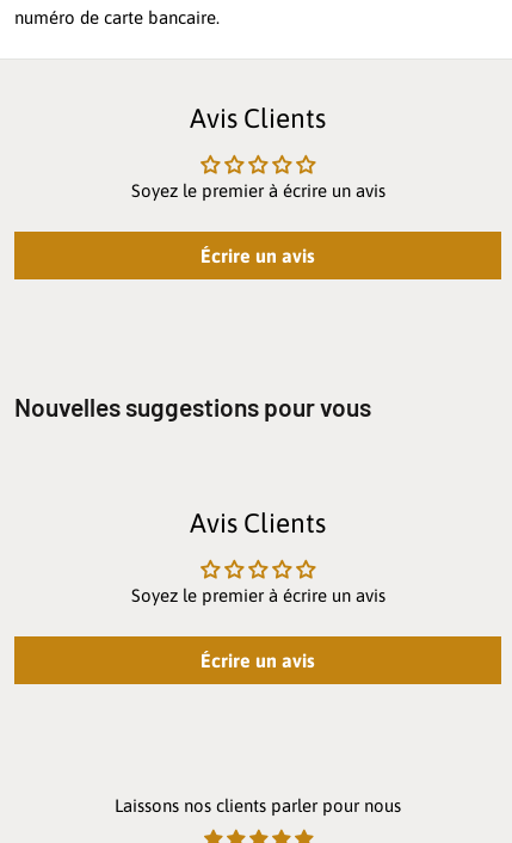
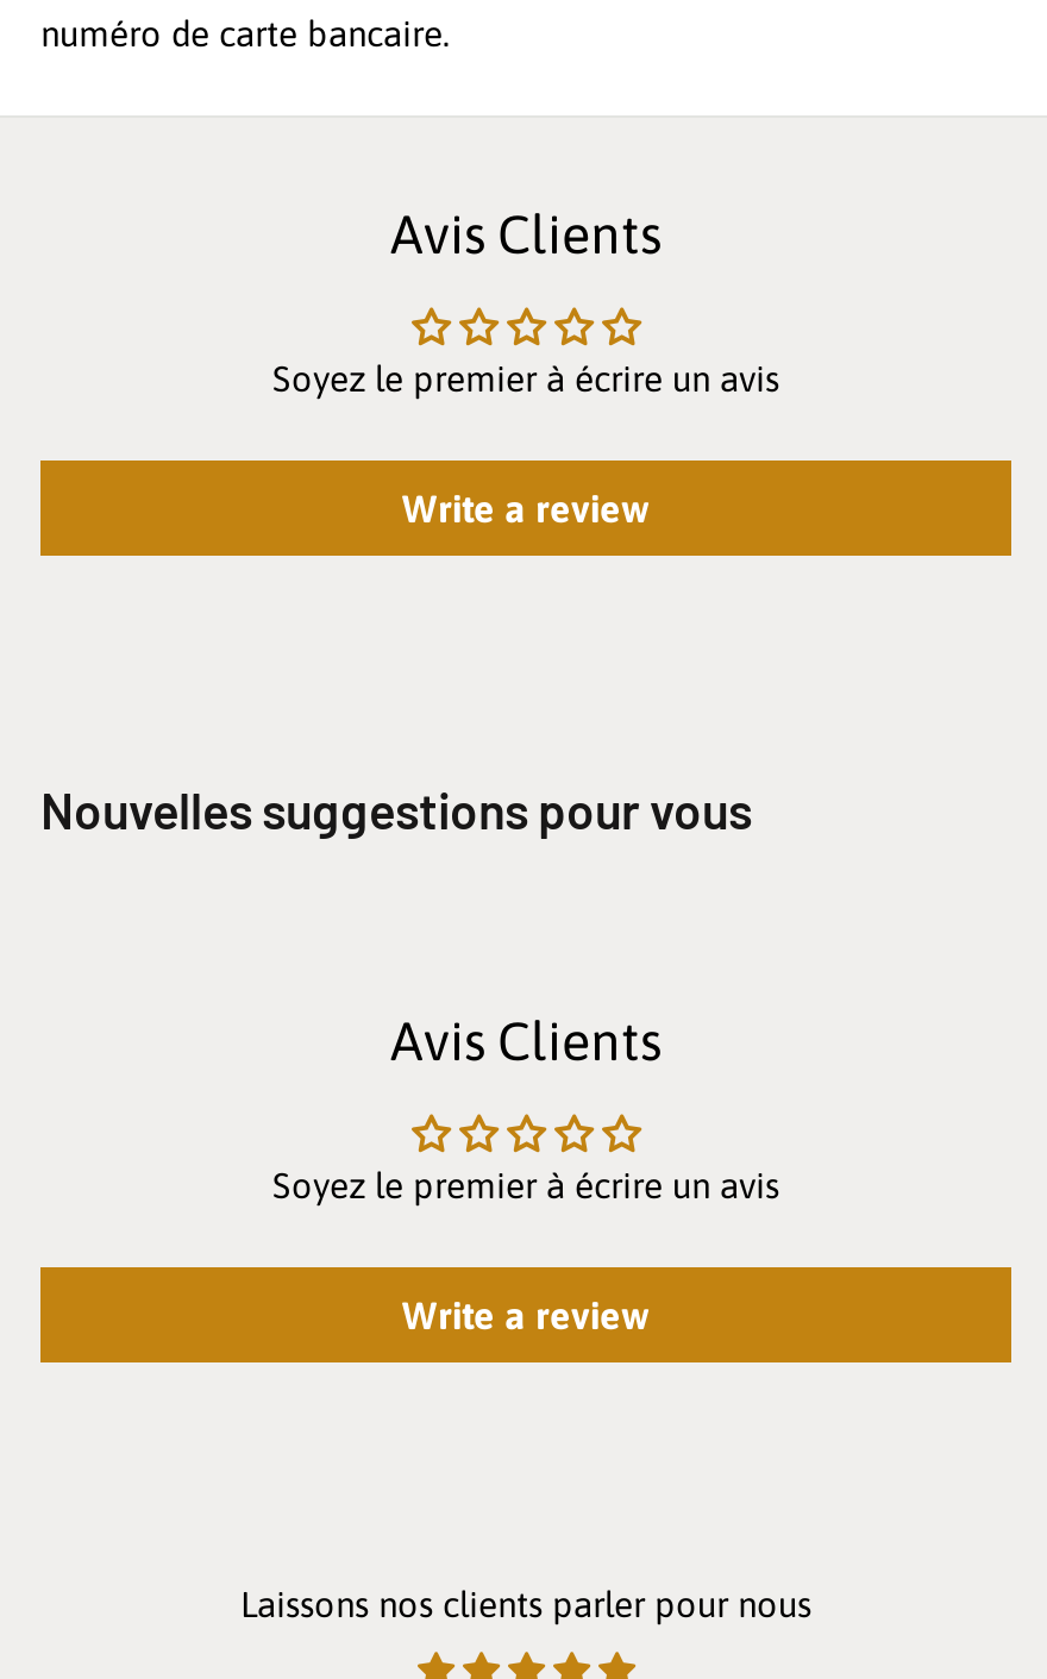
[201,245,315,266] Écrire un avis -> [402,486,650,529] Write a review
[201,649,315,671] Écrire un avis -> [402,1293,650,1336] Write a review

